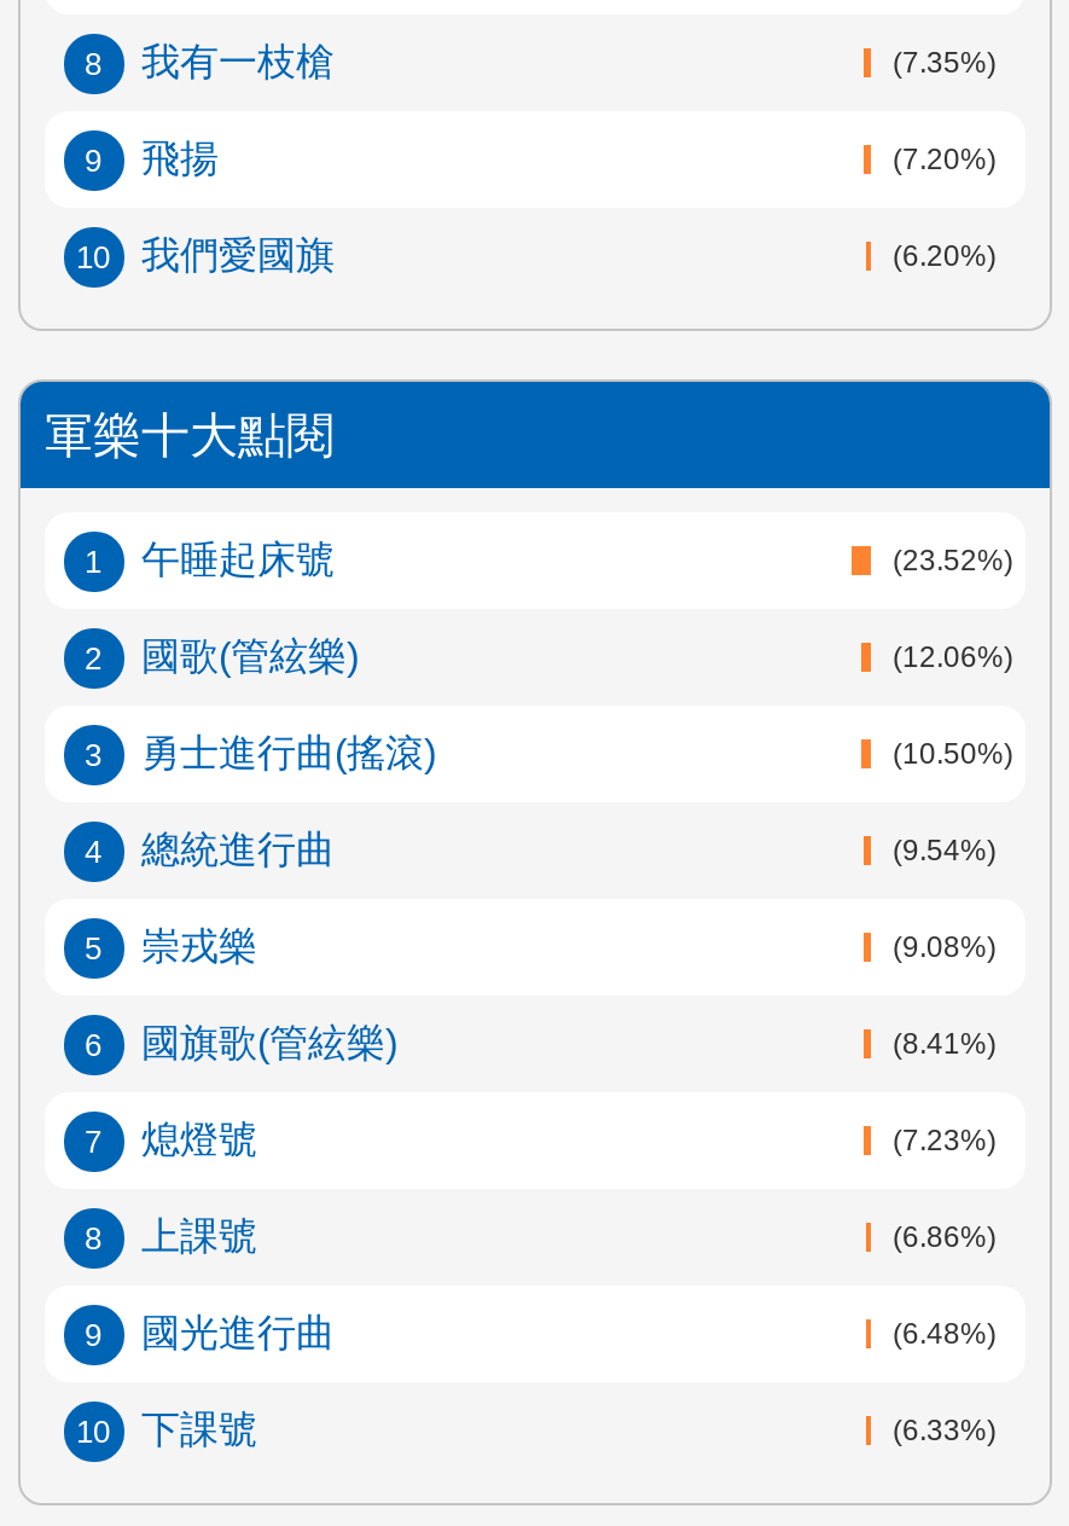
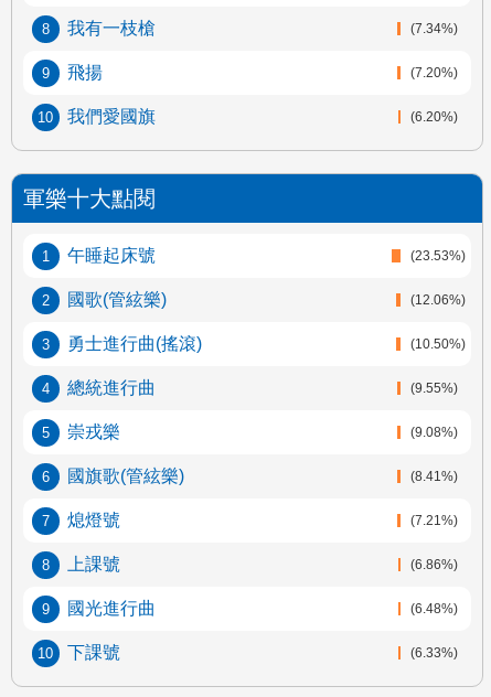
[893,46,997,80] (7.35%) -> [410,21,458,37] (7.34%)
[893,544,1013,578] (23.52%) -> [410,248,466,264] (23.53%)
[893,834,997,868] (9.54%) -> [410,381,458,396] (9.55%)
[893,1124,997,1158] (7.23%) -> [410,513,458,528] (7.21%)

